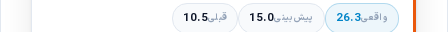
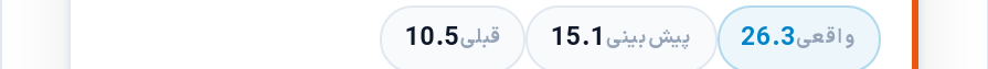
[249,9,313,27] پیش‌بینی15.0 -> [551,18,692,58] پیش‌بینی15.1

